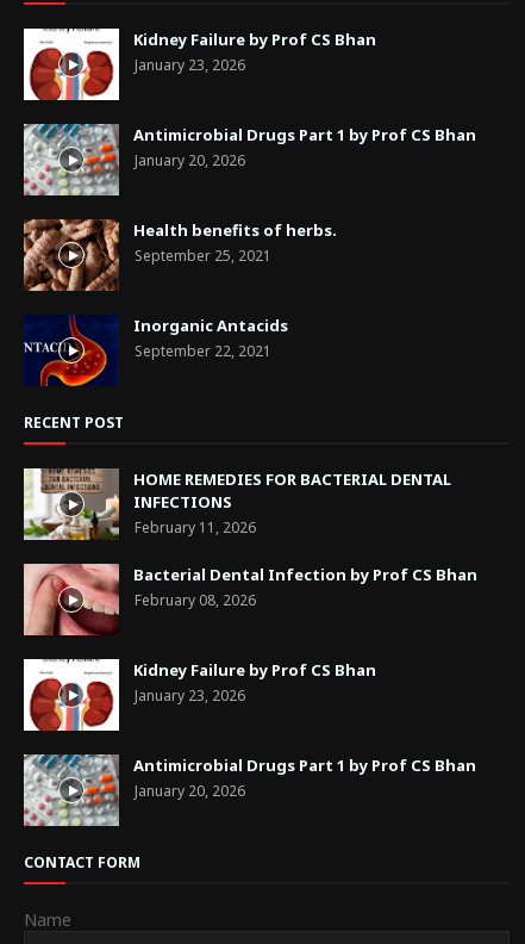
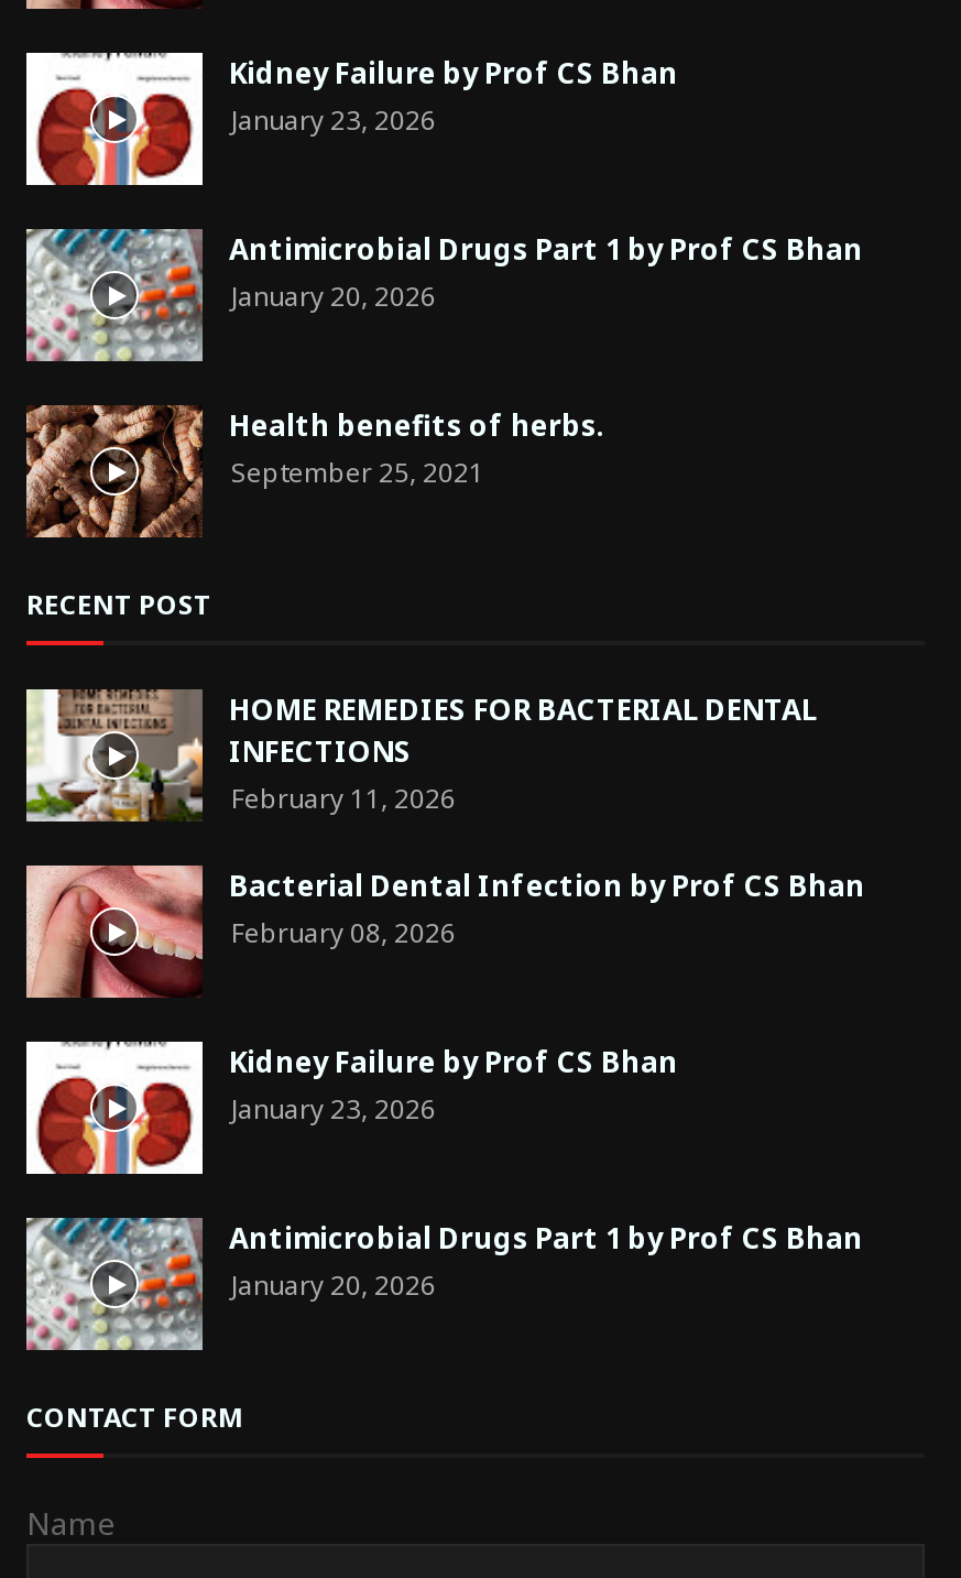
[24,315,288,386] [image] | Inorganic Antacids | September 22, 2021 -> none

